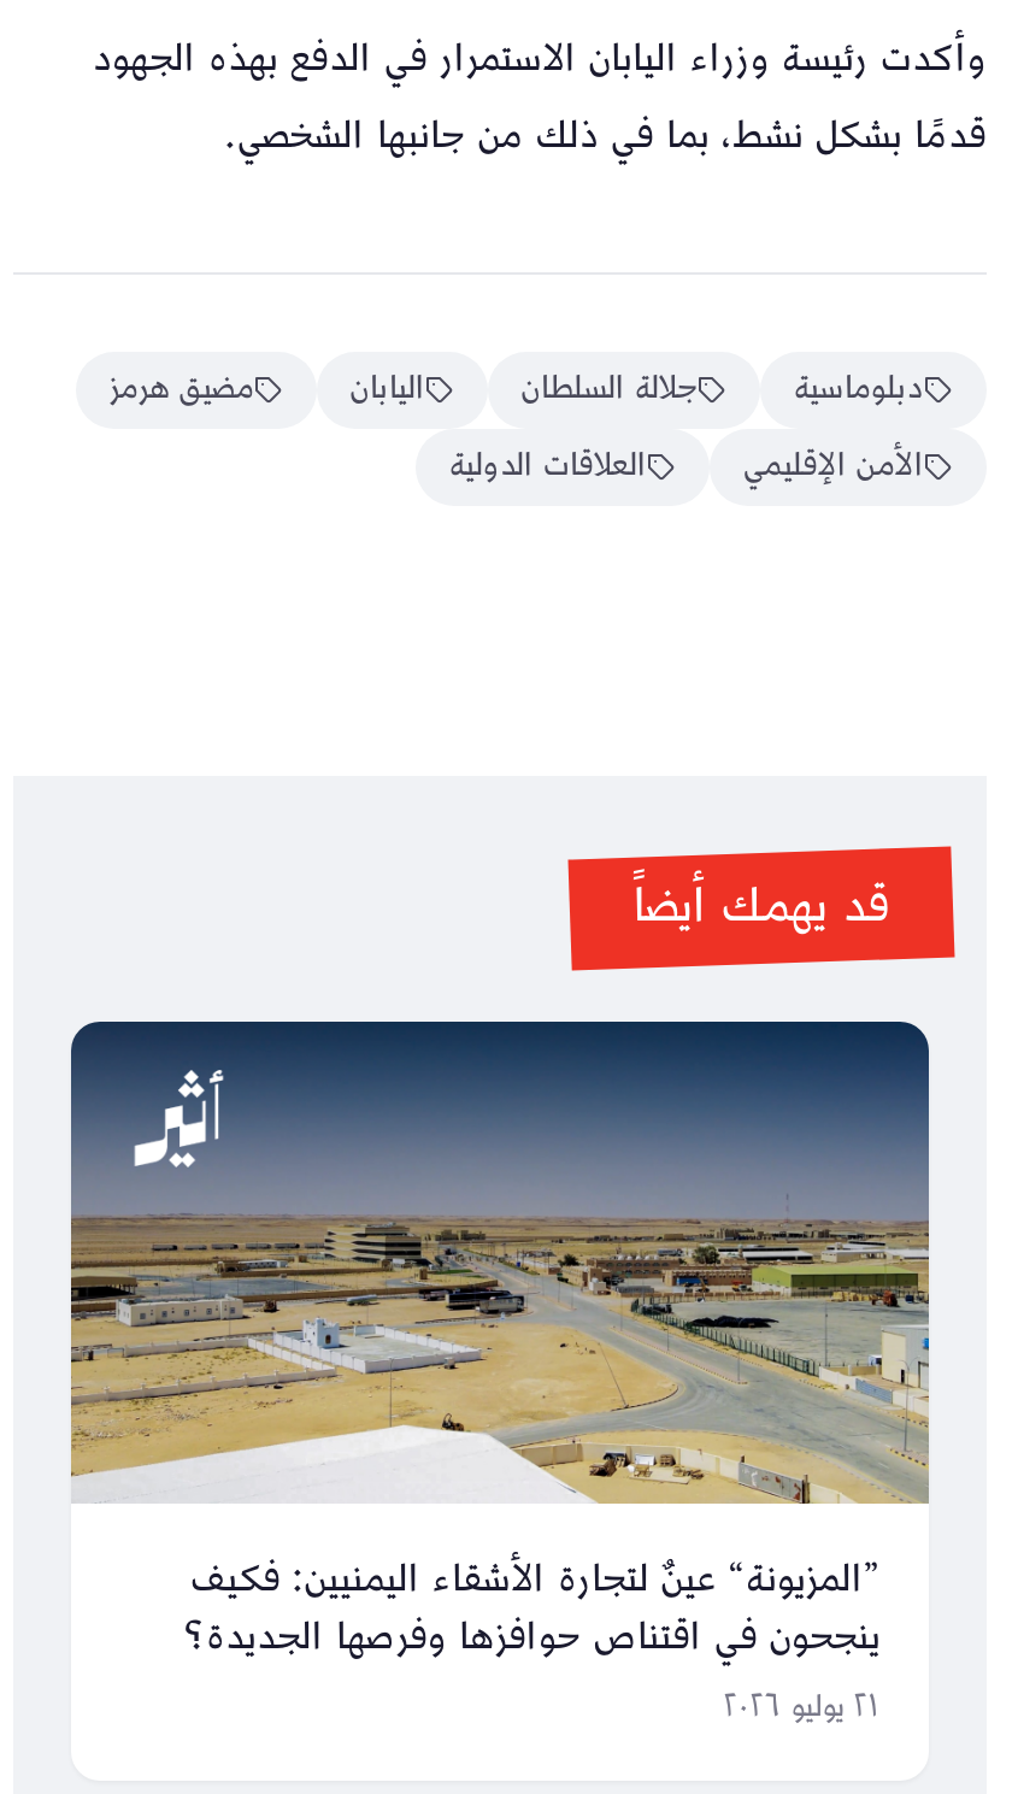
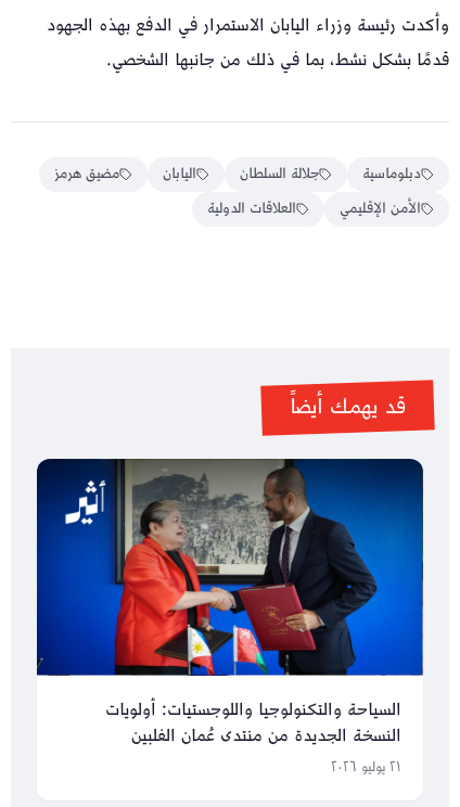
[69,1022,931,1675] [image] | ”المزيونة“ عينٌ لتجارة الأشقاء اليمنيين: فكيف | ينجحون في اقتناص حوافزها وفرصها الجديدة؟ -> [36,459,424,753] [image] | السياحة والتكنولوجيا واللوجستيات: أولويات | النسخة الجديدة من منتدى عُمان الفلبين

